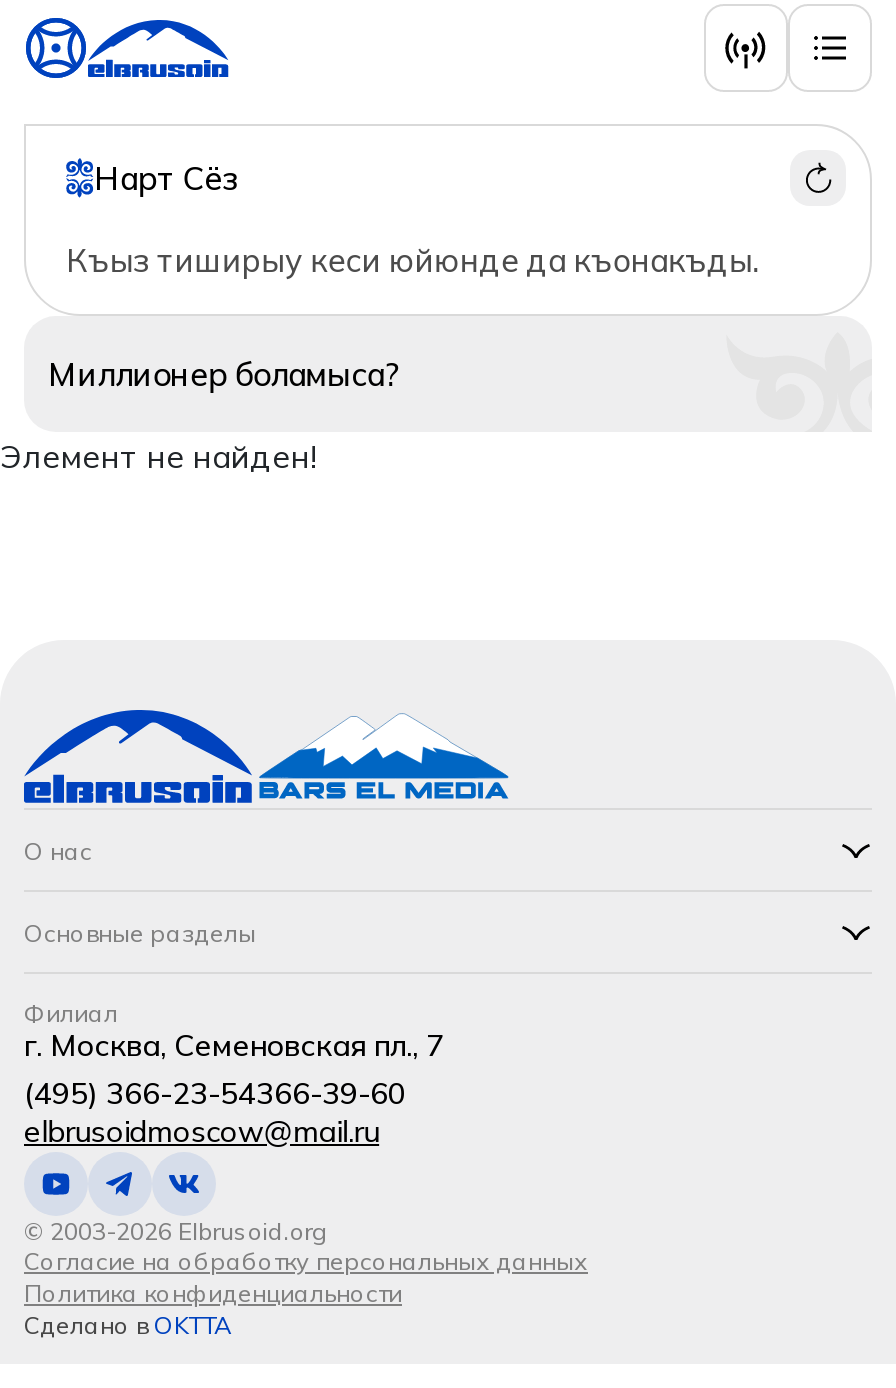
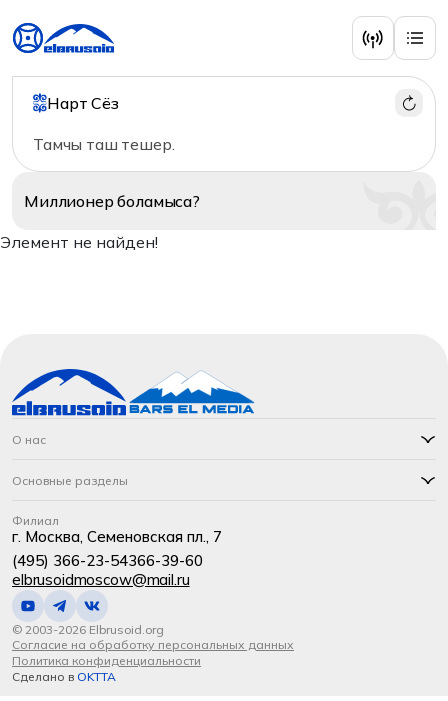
[66,240,758,280] Къыз тиширыу кеси юйюнде да къонакъды. -> [33,134,174,154] Тамчы таш тешер.

